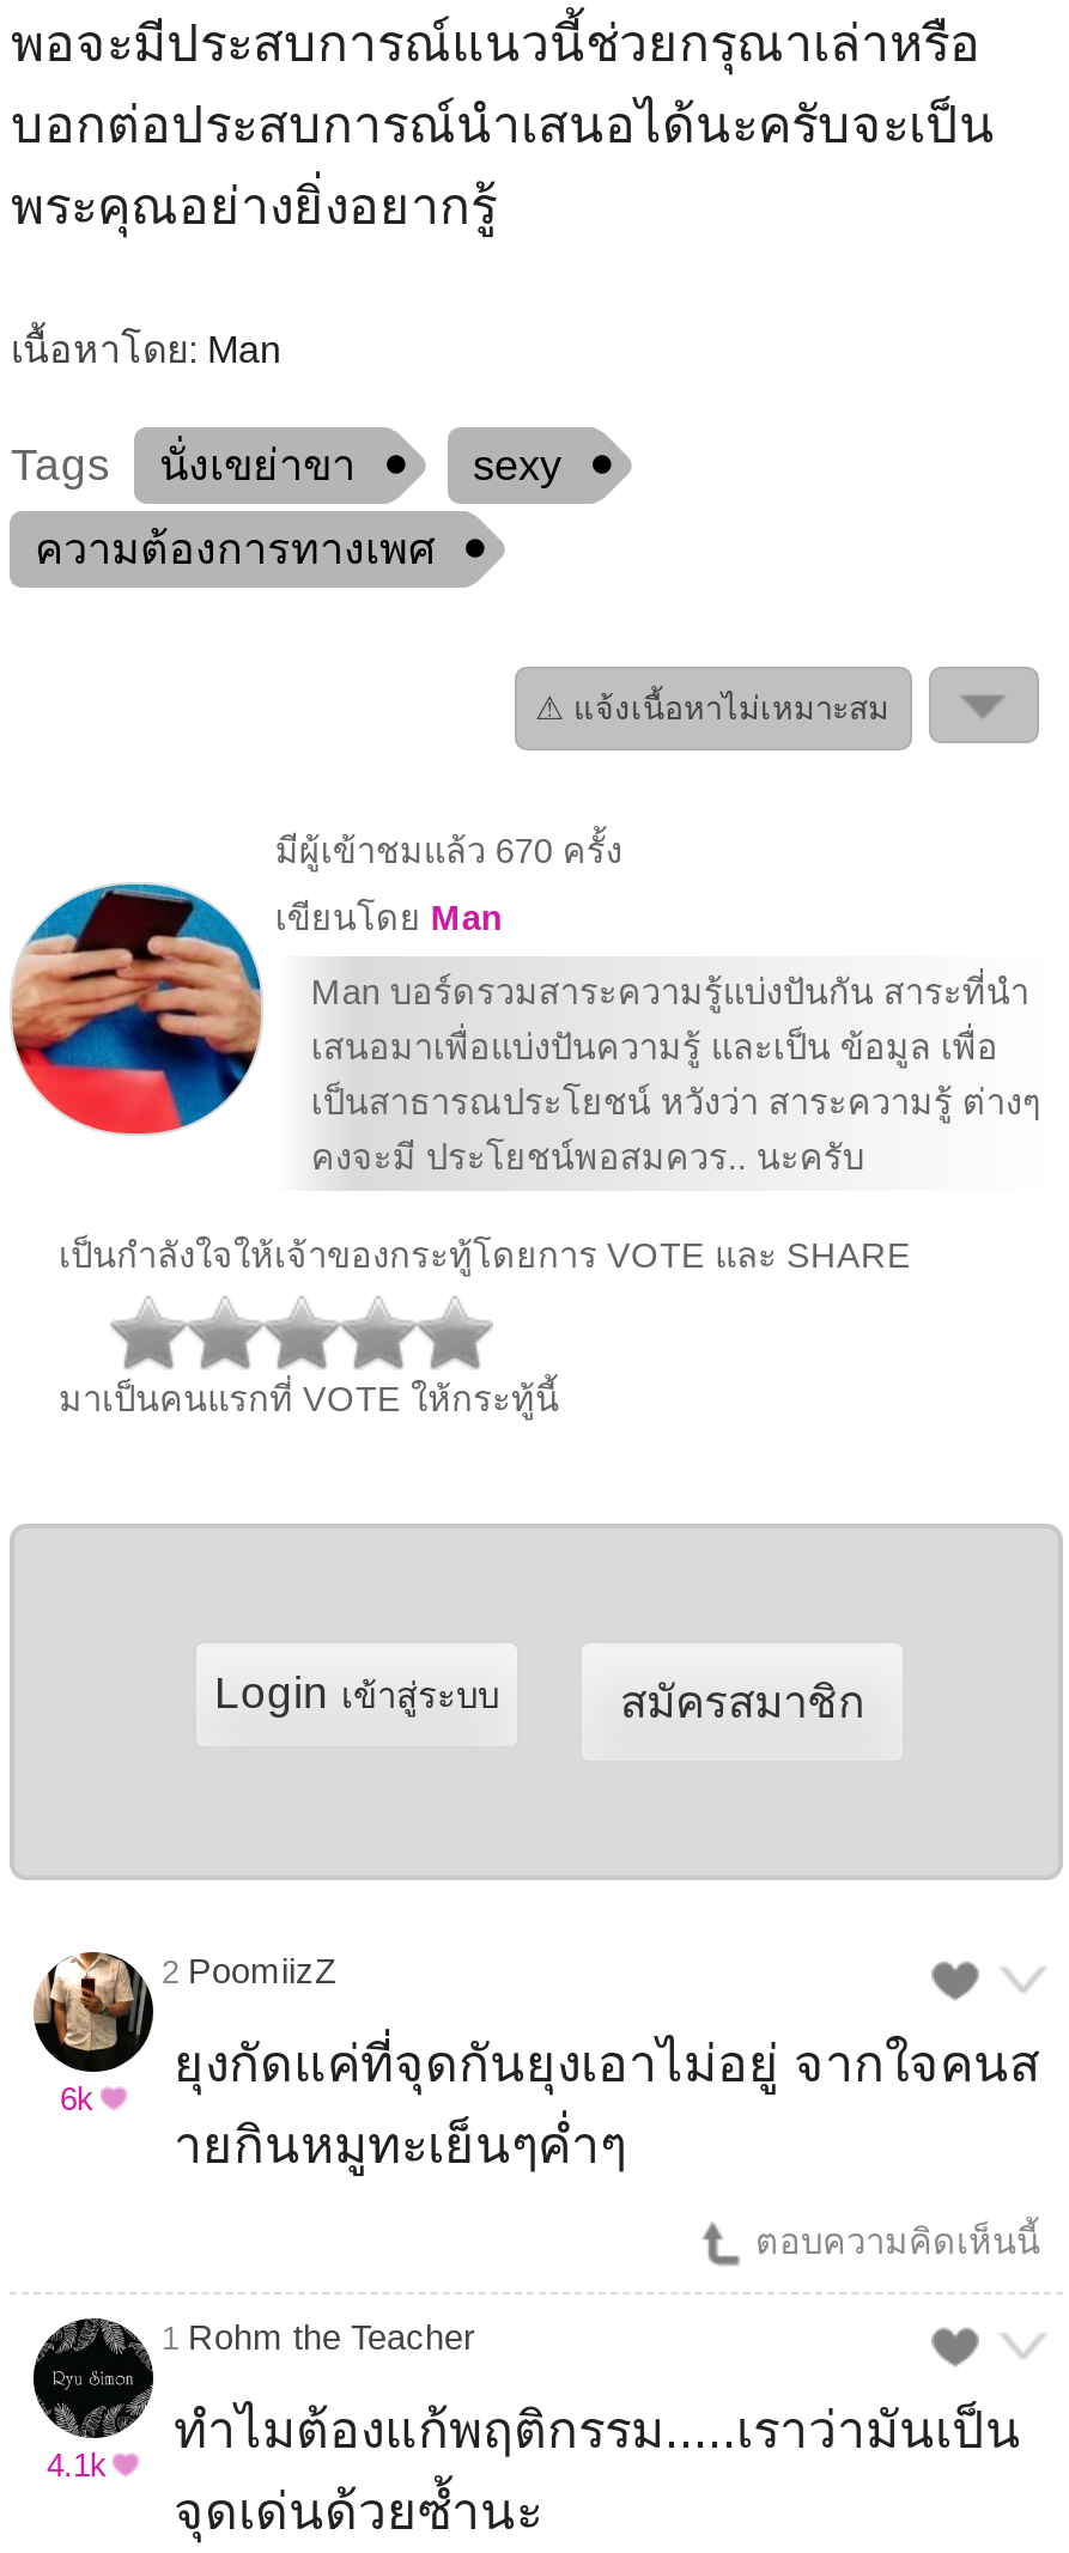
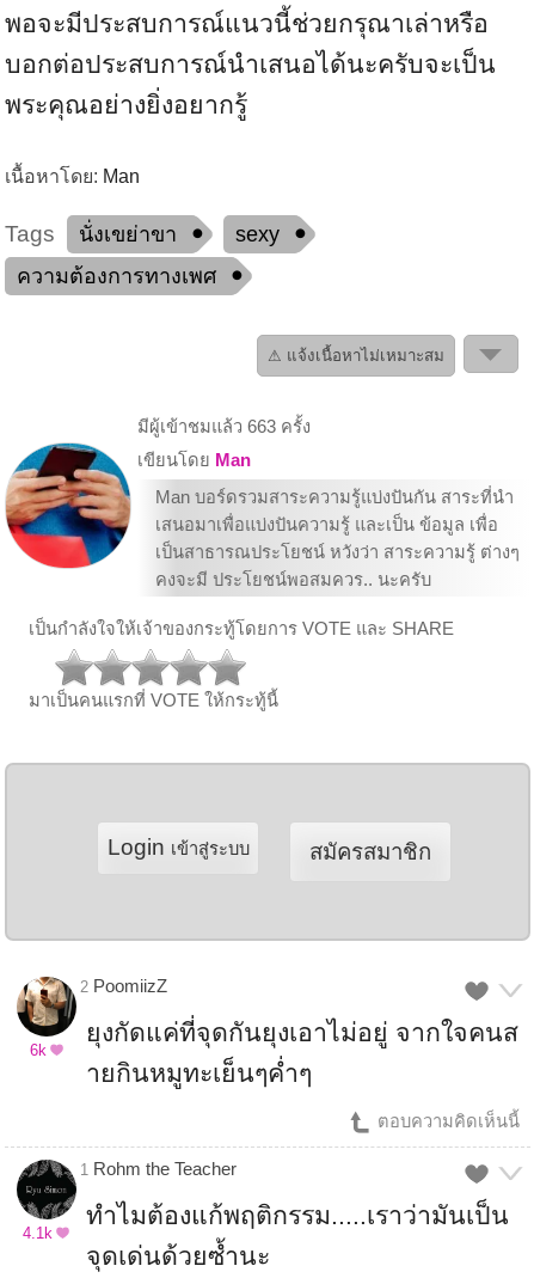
[275,832,622,870] มีผู้เข้าชมแล้ว 670 ครั้ง -> [137,417,310,436] มีผู้เข้าชมแล้ว 663 ครั้ง

